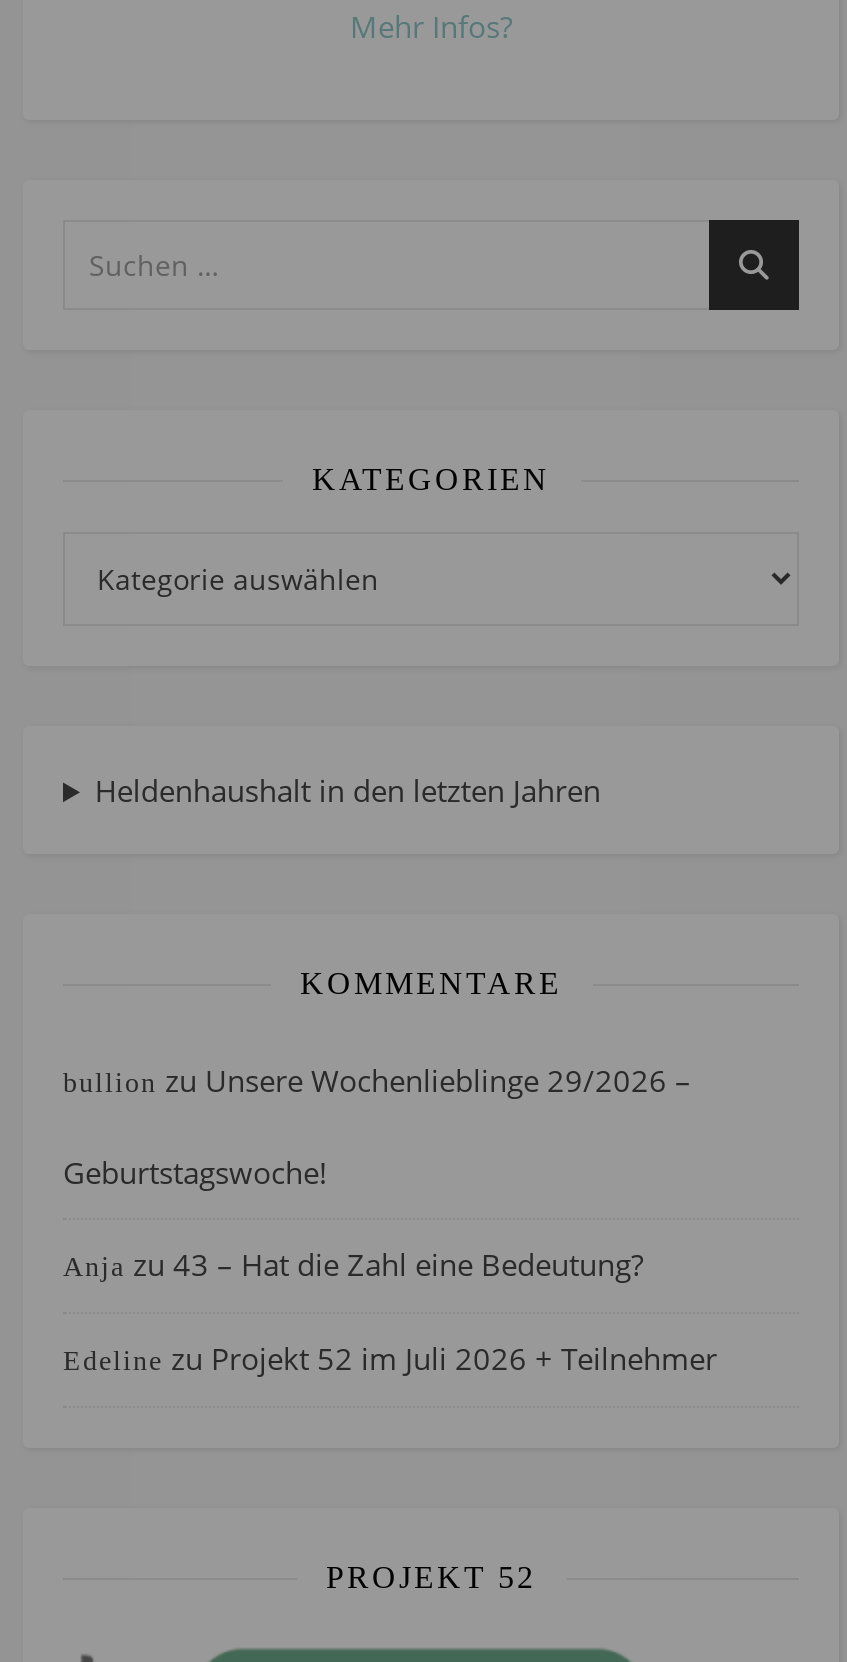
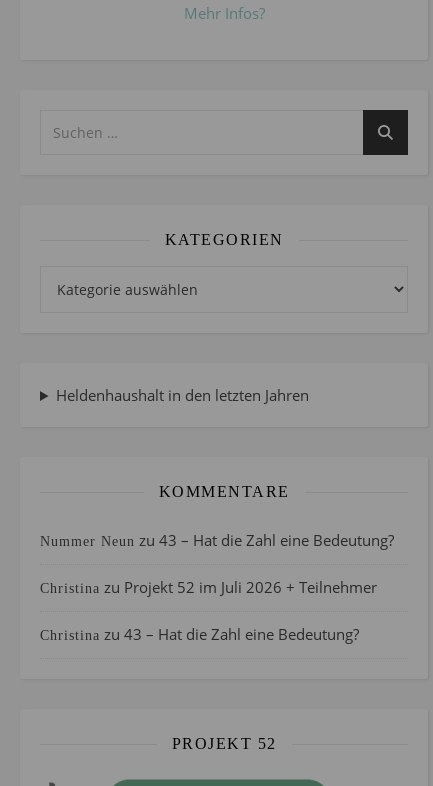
[63,1060,717,1378] bullion zu Unsere Wochenlieblinge 29/2026 – | Geburtstagswoche! | Anja zu 43 – Hat die Zahl eine Bedeutung? | Edeline zu Projekt 52 im Juli 2026 + Teilnehmer -> [40,530,394,644] Nummer Neun zu 43 – Hat die Zahl eine Bedeutung? | Christina zu Projekt 52 im Juli 2026 + Teilnehmer | Christina zu 43 – Hat die Zahl eine Bedeutung?

